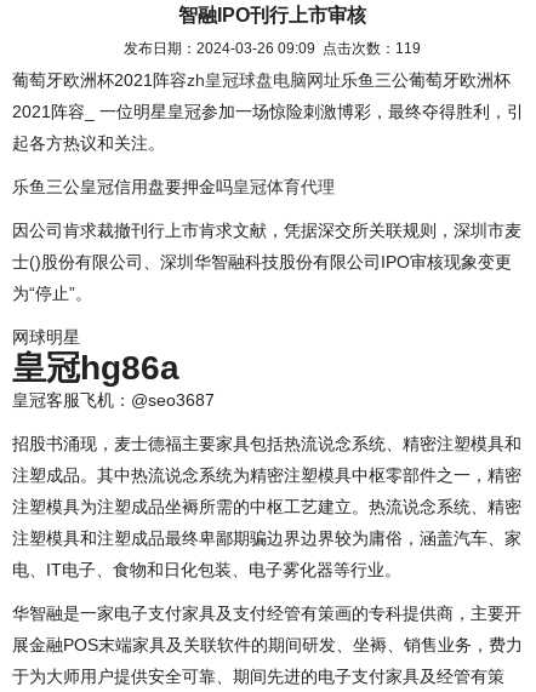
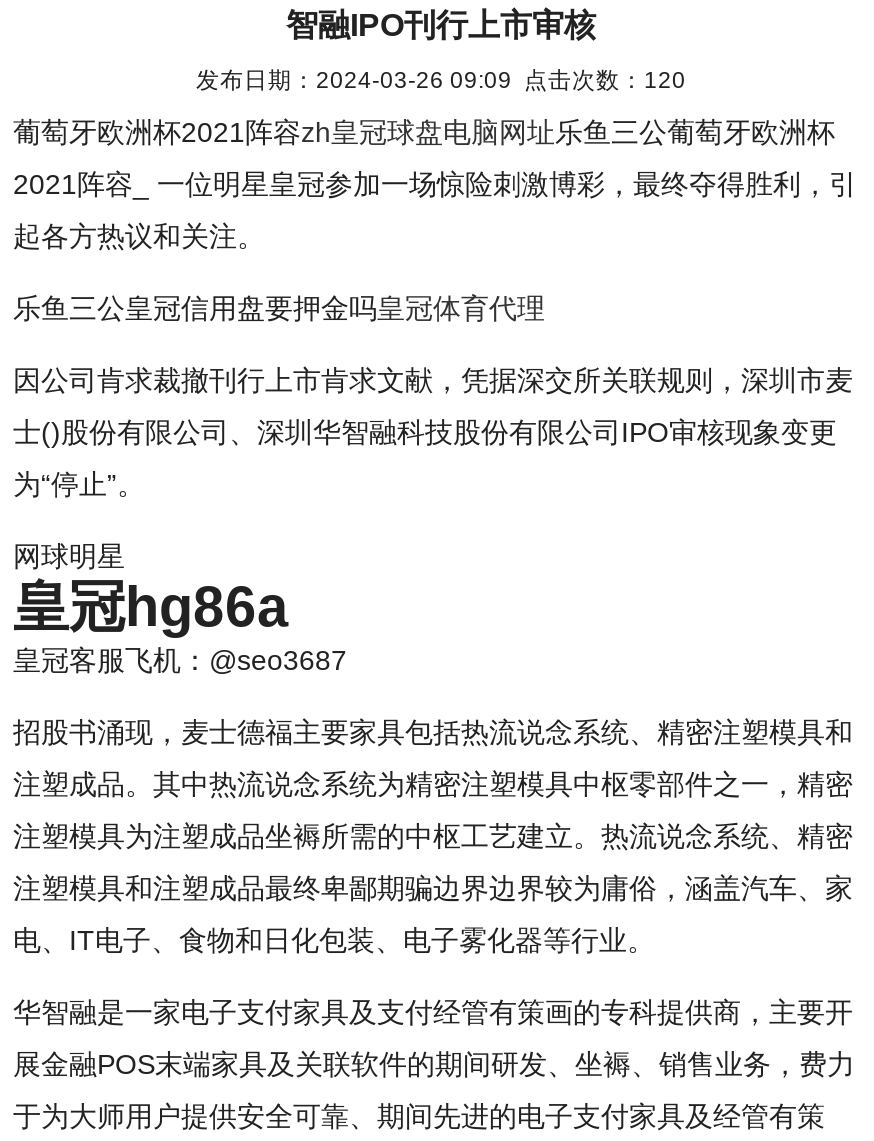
[123,40,420,56] 发布日期：2024-03-26 09:09 点击次数：119 -> [196,66,686,92] 发布日期：2024-03-26 09:09 点击次数：120

